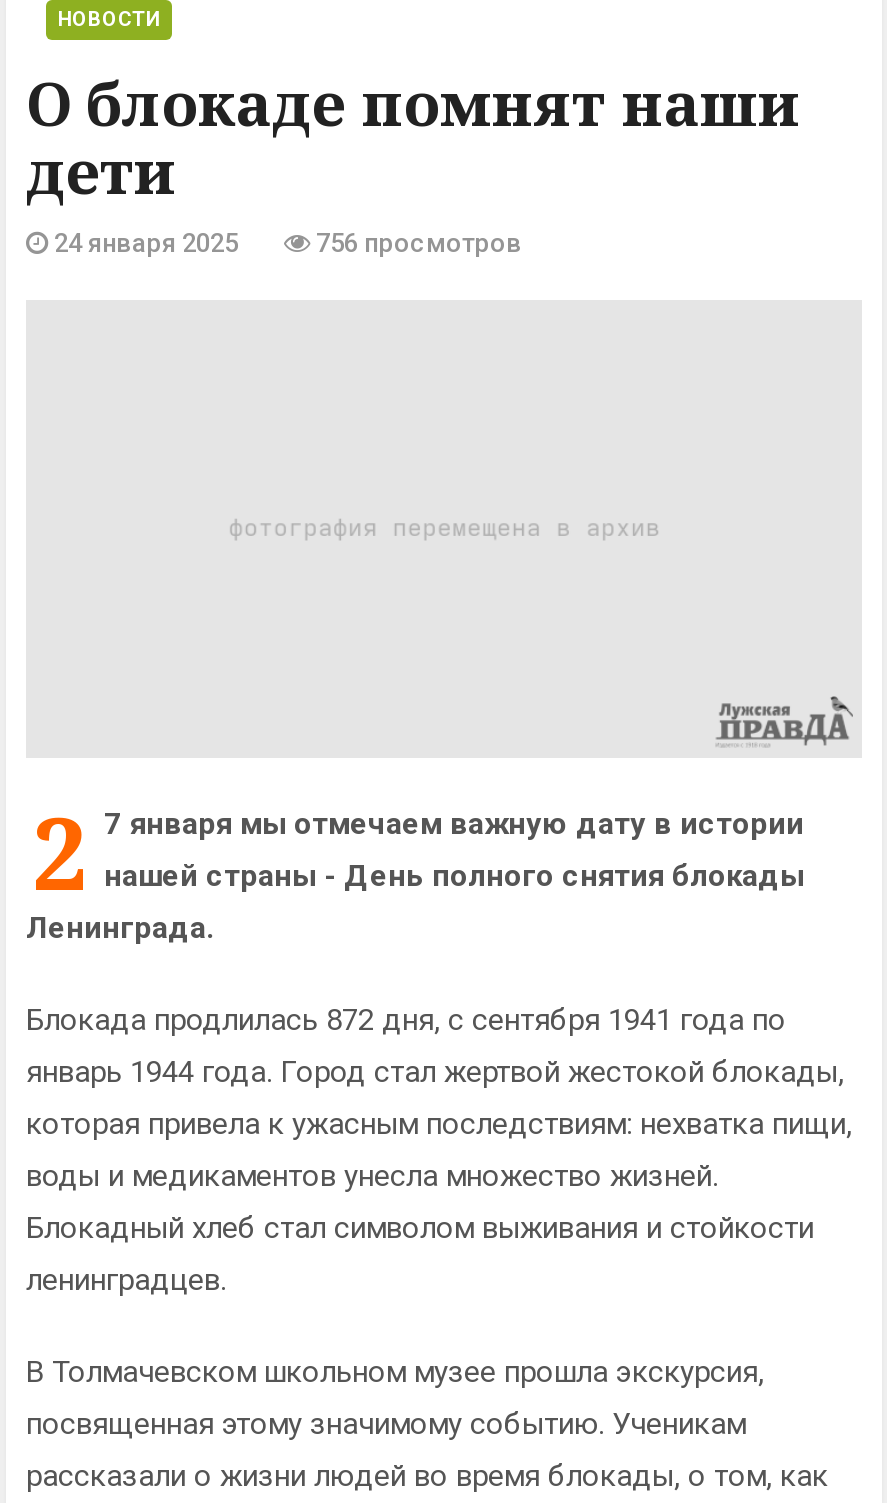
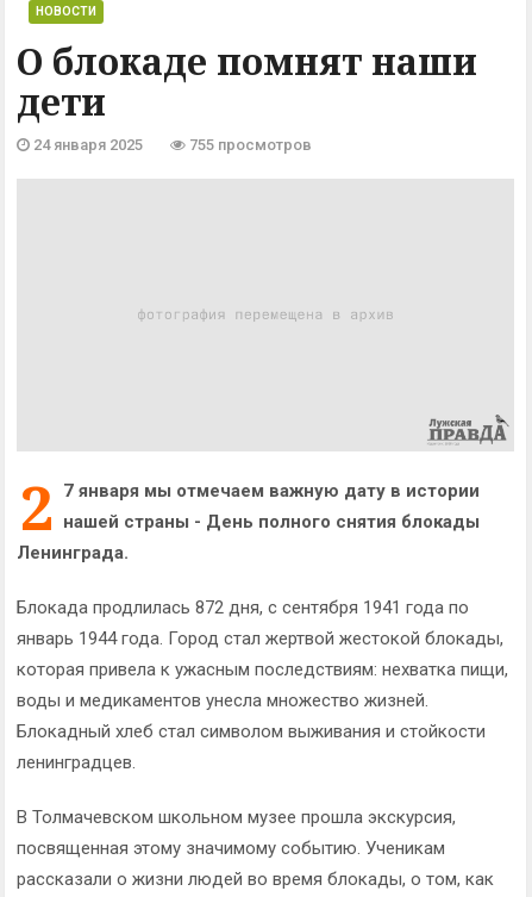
[310,228,522,258] 756 просмотров -> [186,136,312,154] 755 просмотров

